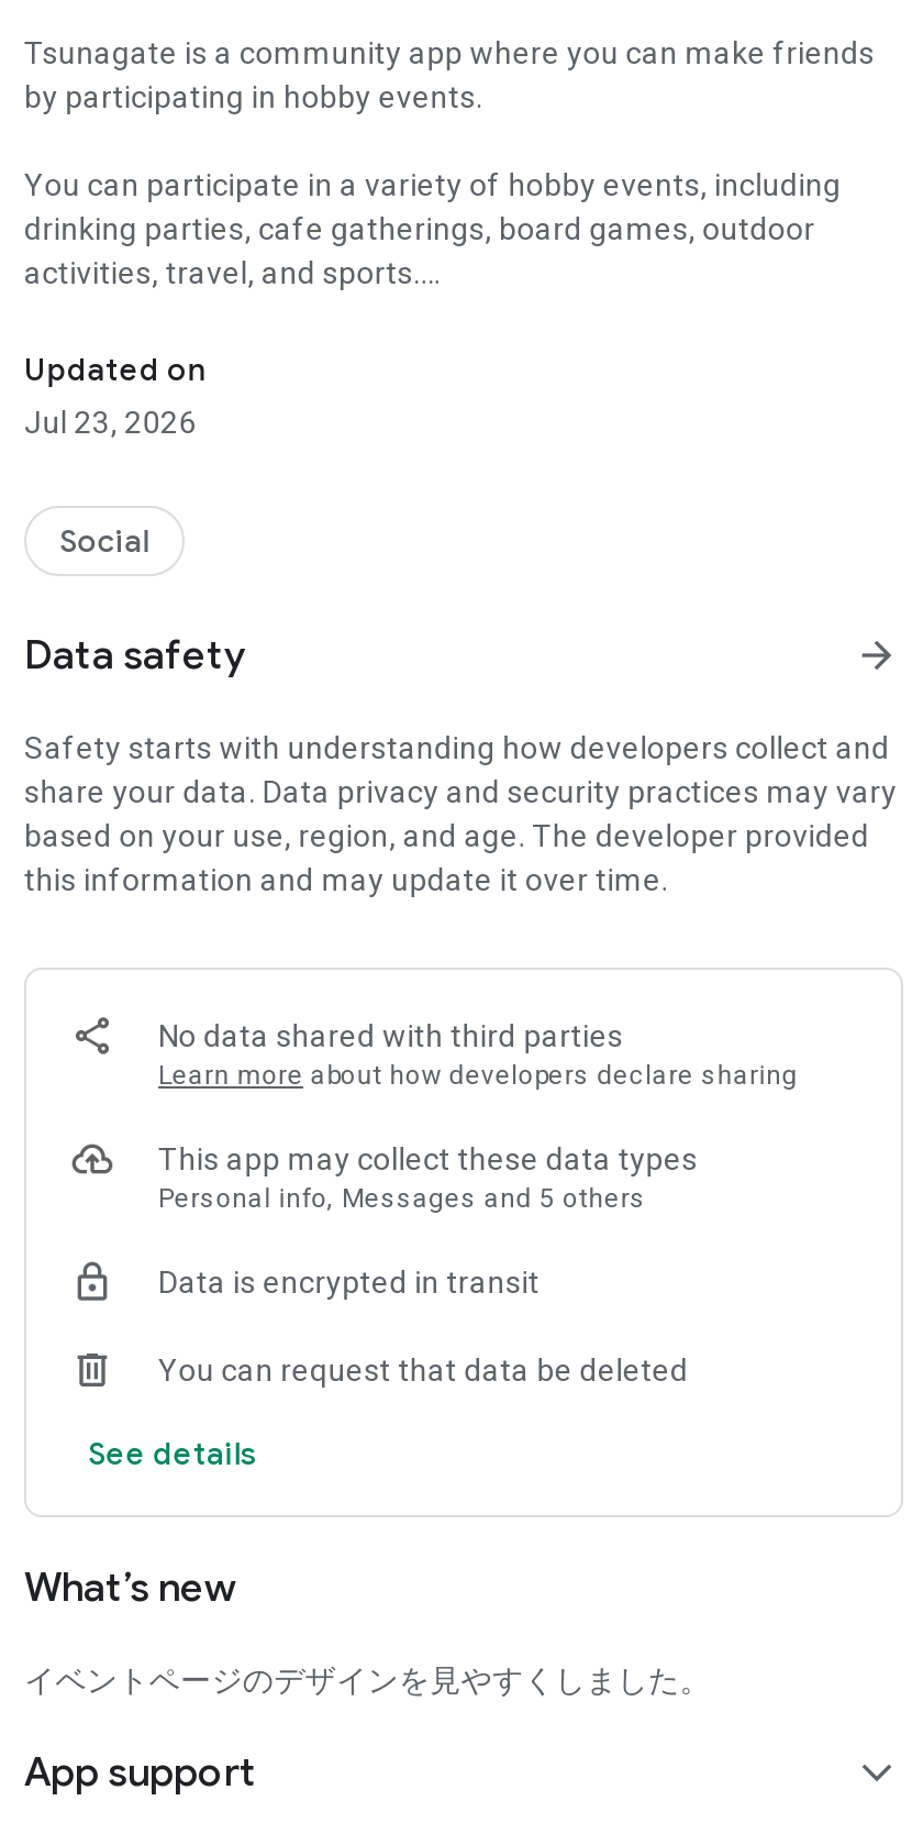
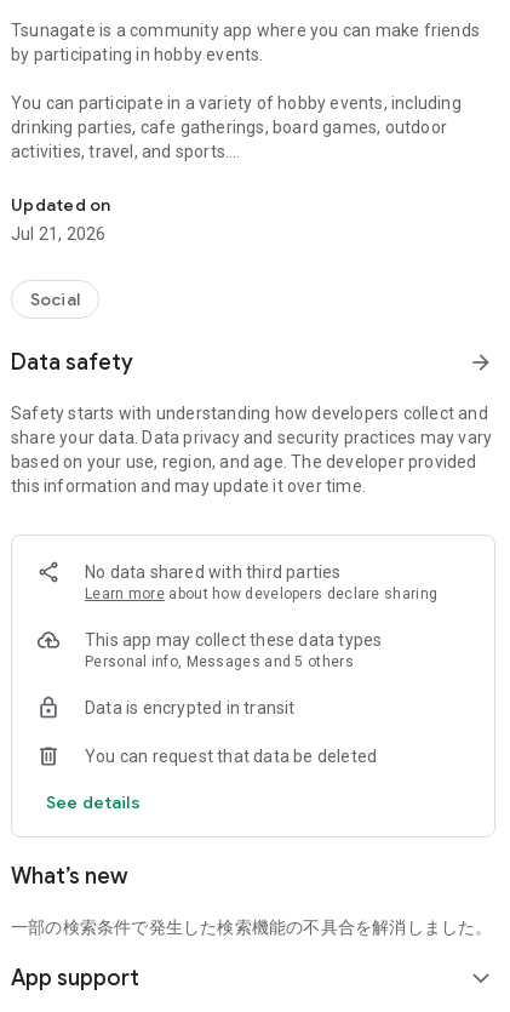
[24,405,196,440] Jul 23, 2026 -> [11,224,106,244] Jul 21, 2026
[24,1662,711,1698] イベントページのデザインを見やすくしました。 -> [11,917,493,937] 一部の検索条件で発生した検索機能の不具合を解消しました。

